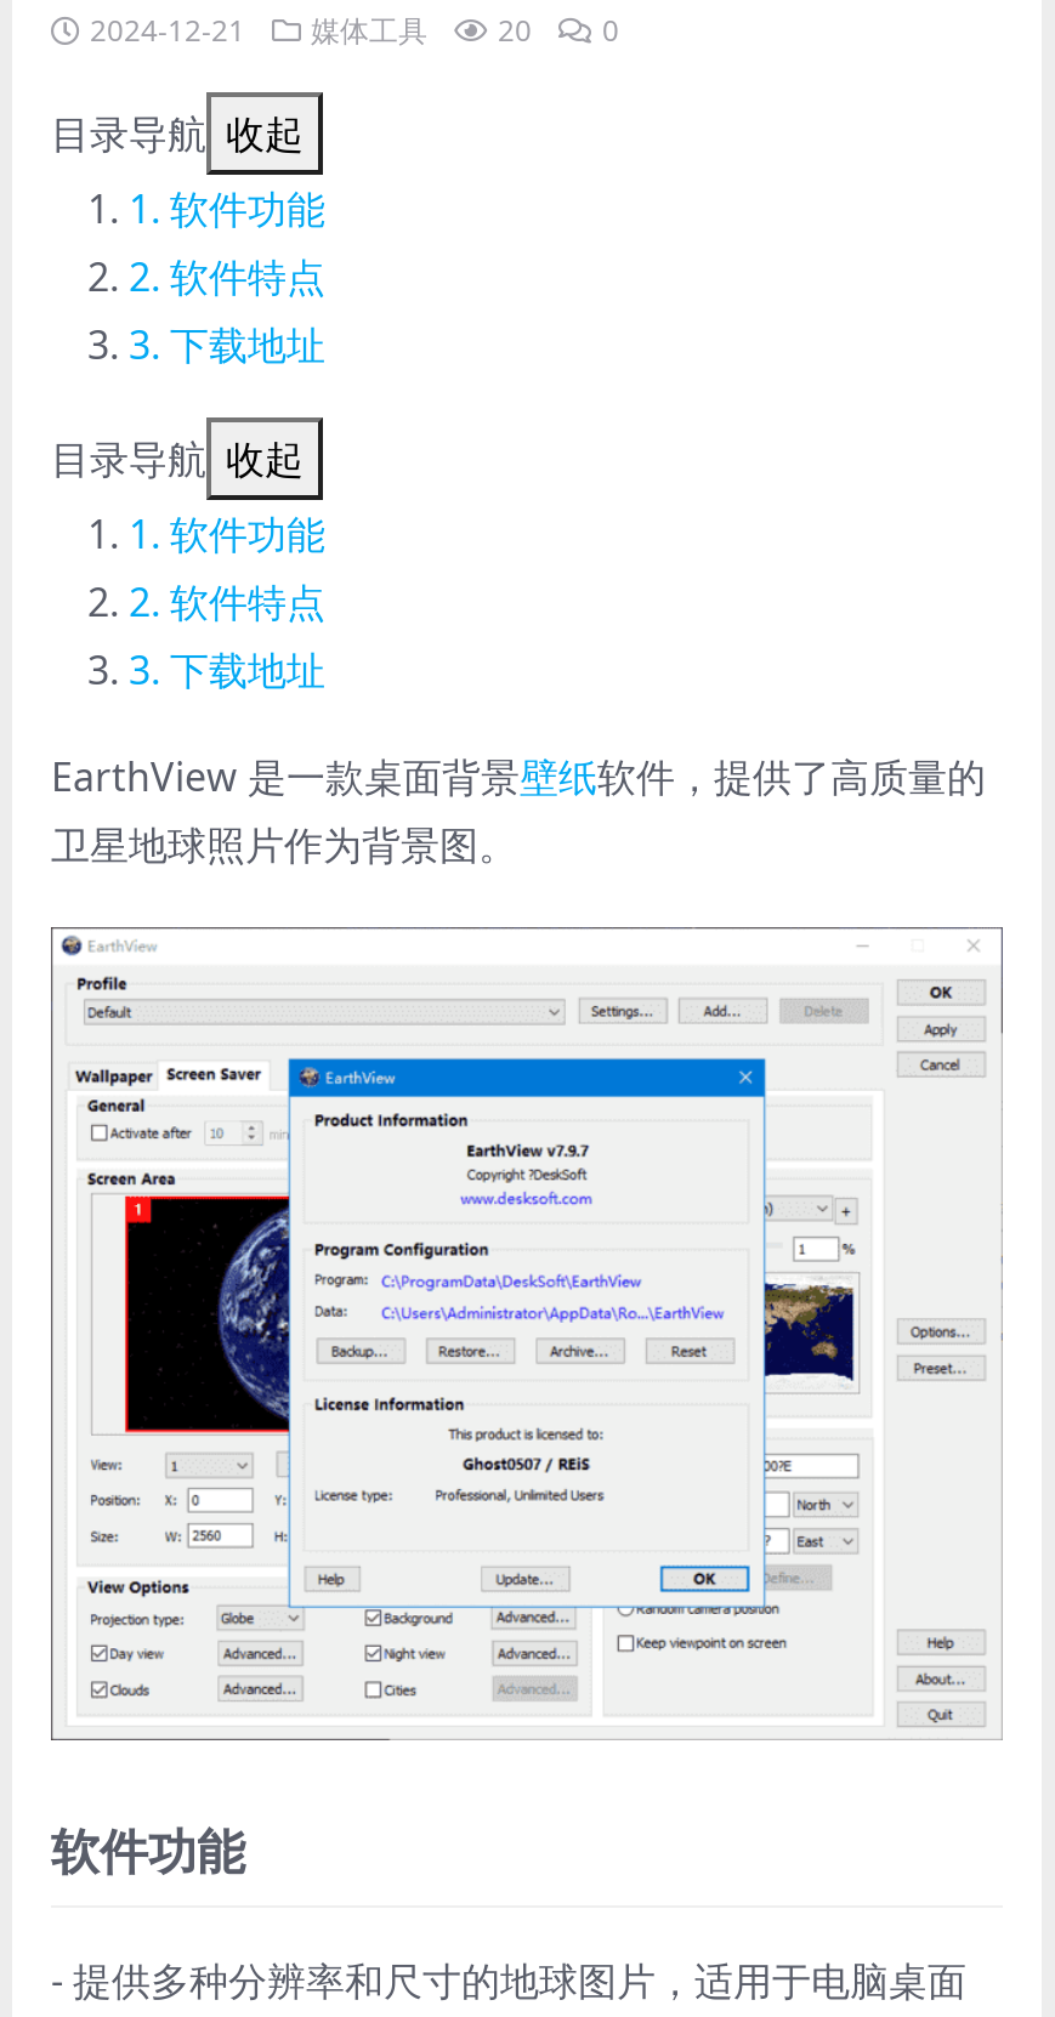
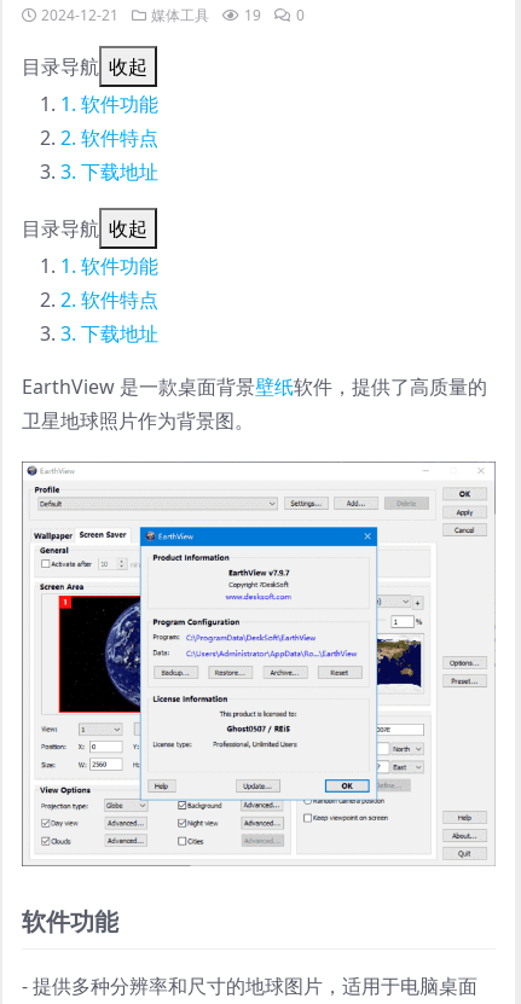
[90,10,619,51] 2024-12-21 媒体工具 20 0 -> [41,5,305,25] 2024-12-21 媒体工具 19 0

